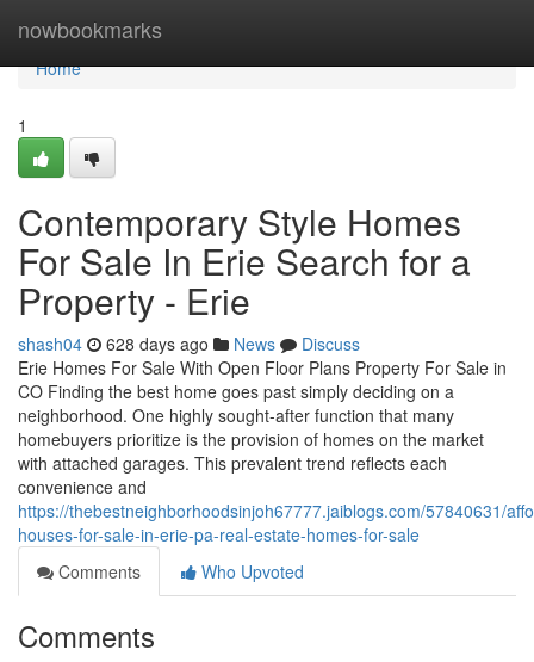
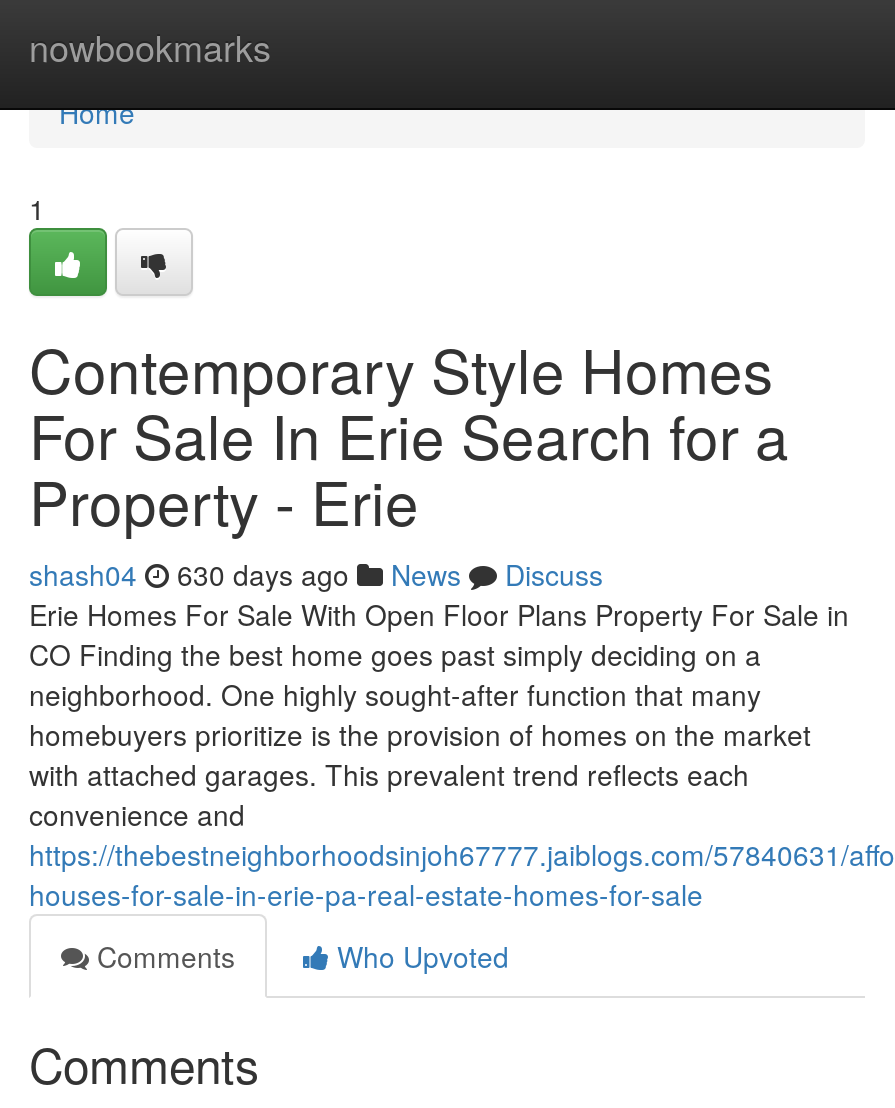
[18,332,360,355] shash04 628 days ago News Discuss -> [29,554,603,594] shash04 630 days ago News Discuss

